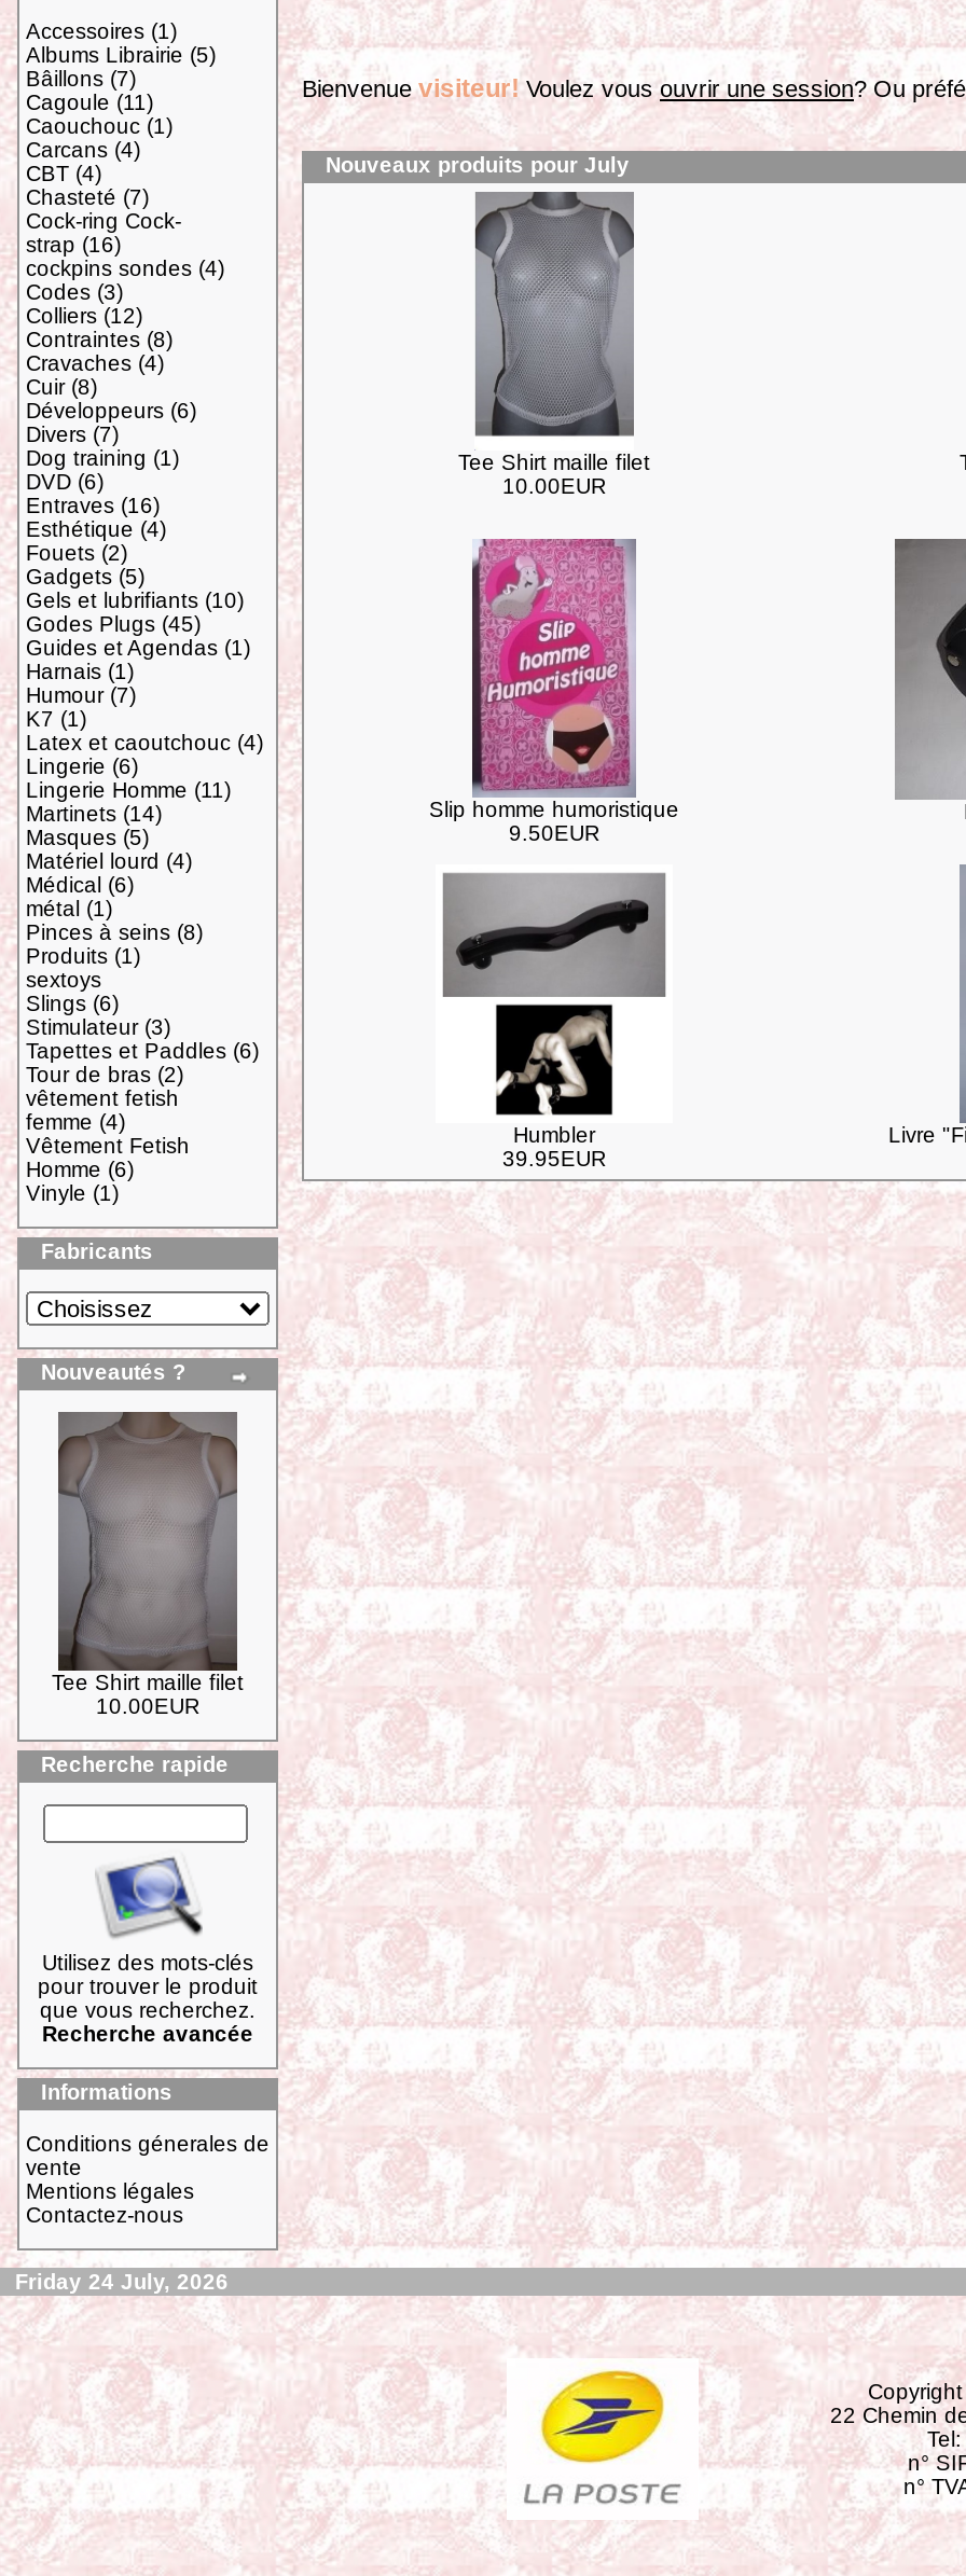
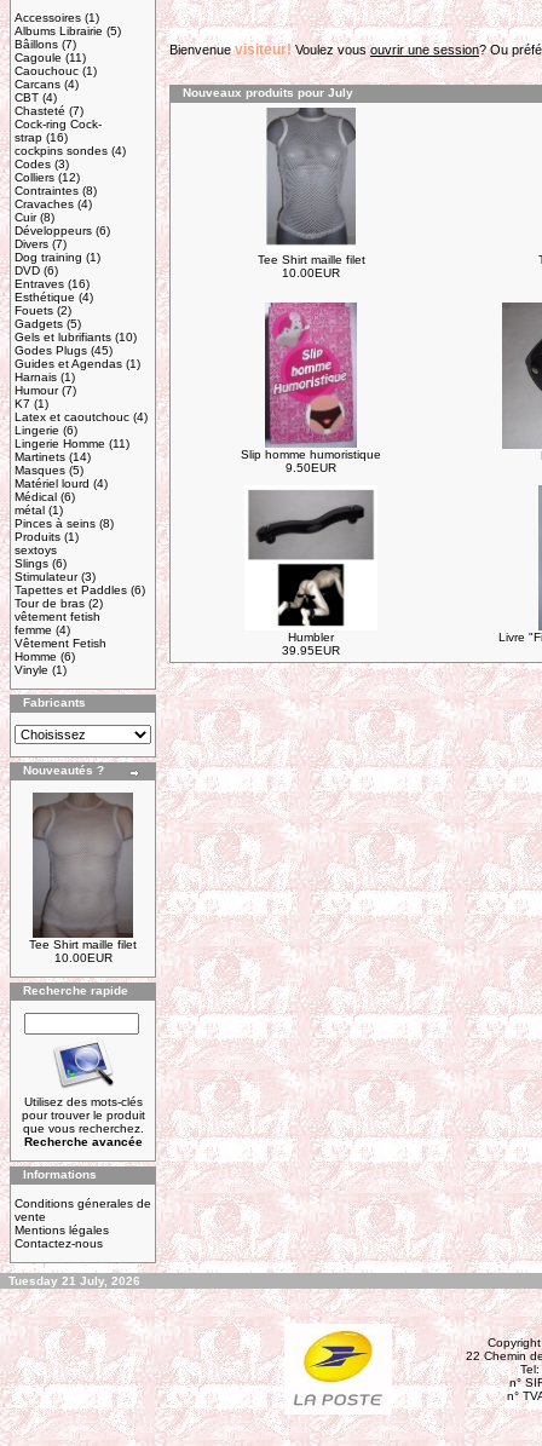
[2,2270,241,2294] Friday 24 July, 2026 -> [1,1274,148,1287] Tuesday 21 July, 2026

